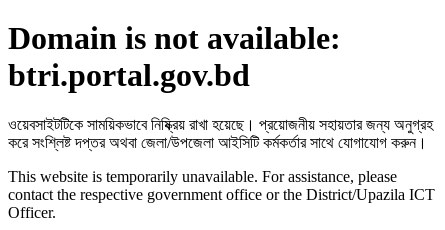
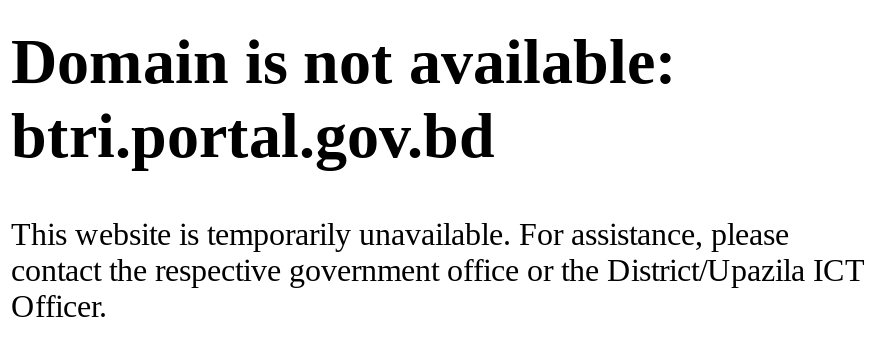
[8,116,433,151] ওয়েবসাইটটিকে সাময়িকভাবে নিষ্ক্রিয় রাখা হয়েছে। প্রয়োজনীয় সহায়তার জন্য অনুগ্রহ | করে সংশ্লিষ্ট দপ্তর অথবা জেলা/উপজেলা আইসিটি কর্মকর্তার সাথে যোগাযোগ করুন। -> none

